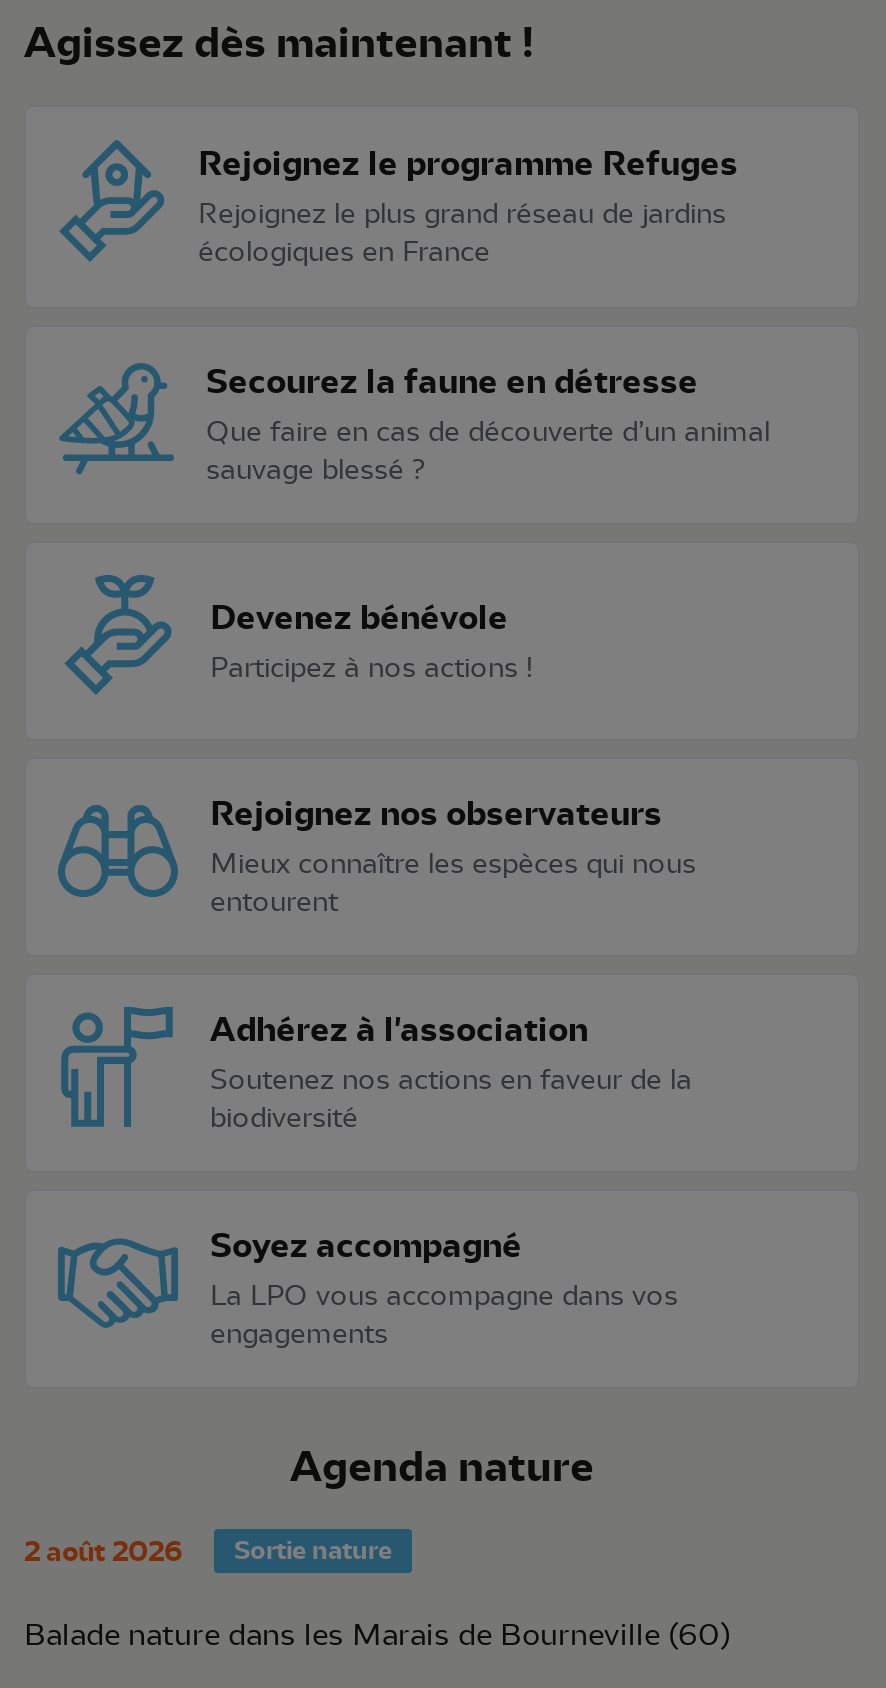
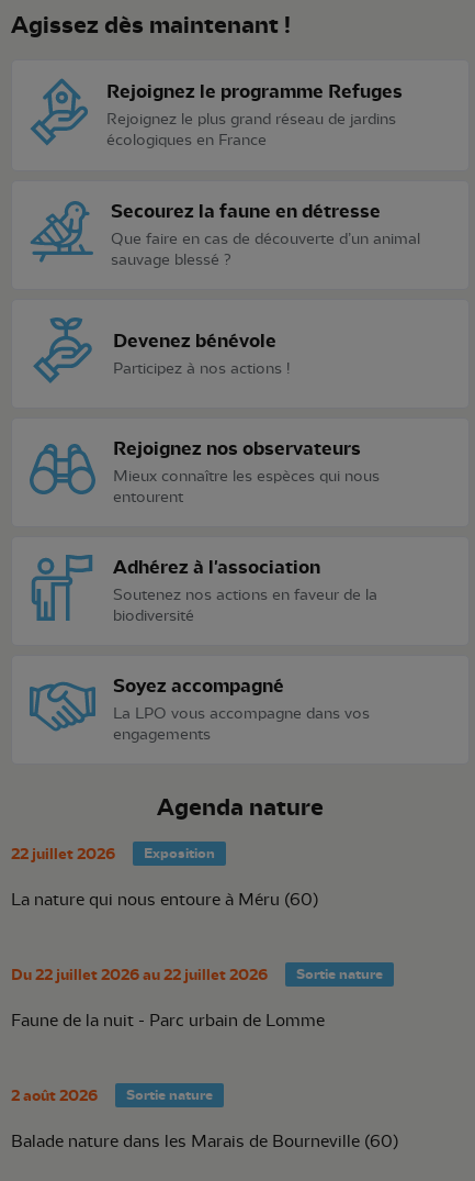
none -> [11,845,319,910] 22 juillet 2026 | Exposition | La nature qui nous entoure à Méru (60)
none -> [11,965,383,1031] Du 22 juillet 2026 au 22 juillet 2026 | Sortie nature | Faune de la nuit - Parc urbain de Lomme

